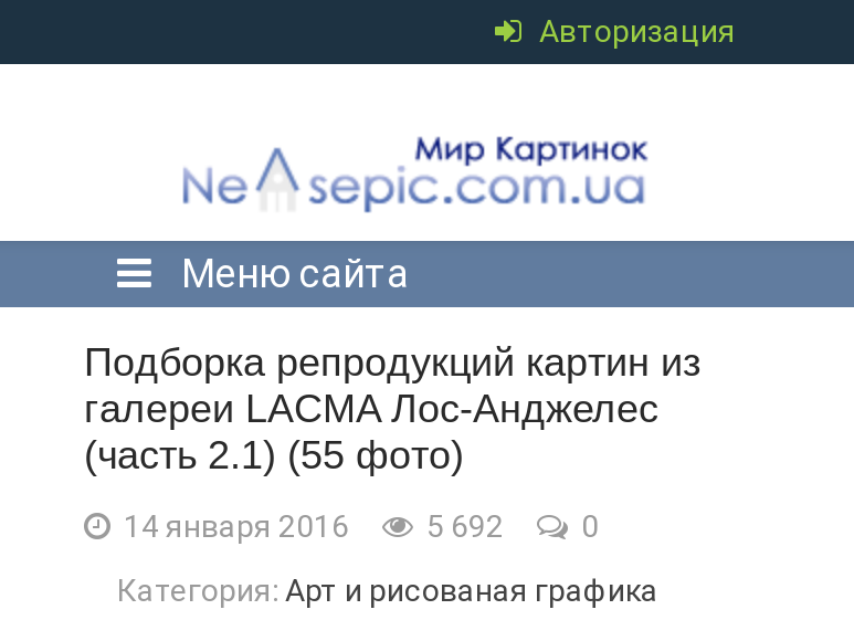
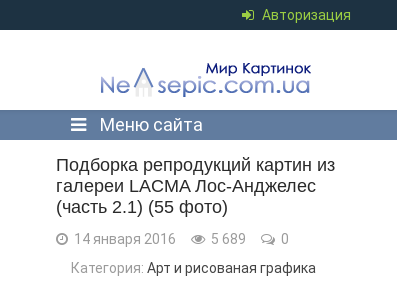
[117,508,599,544] 14 января 2016 5 692 0 -> [71,231,289,247] 14 января 2016 5 689 0

